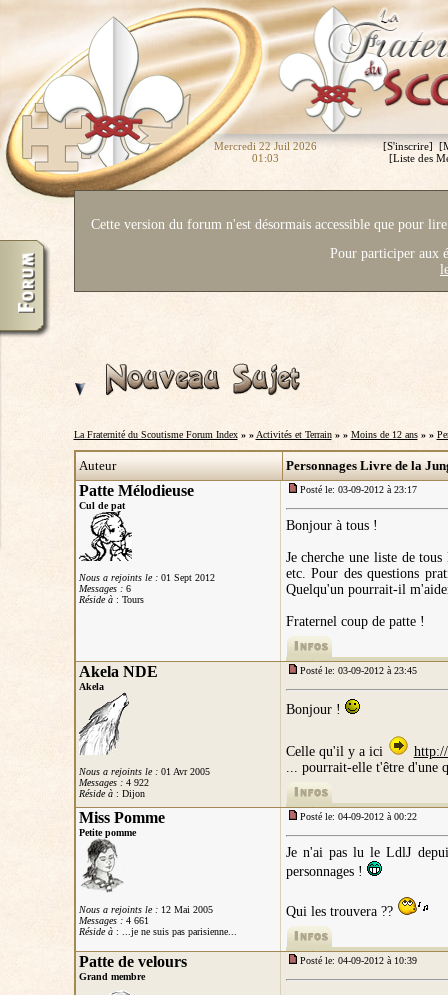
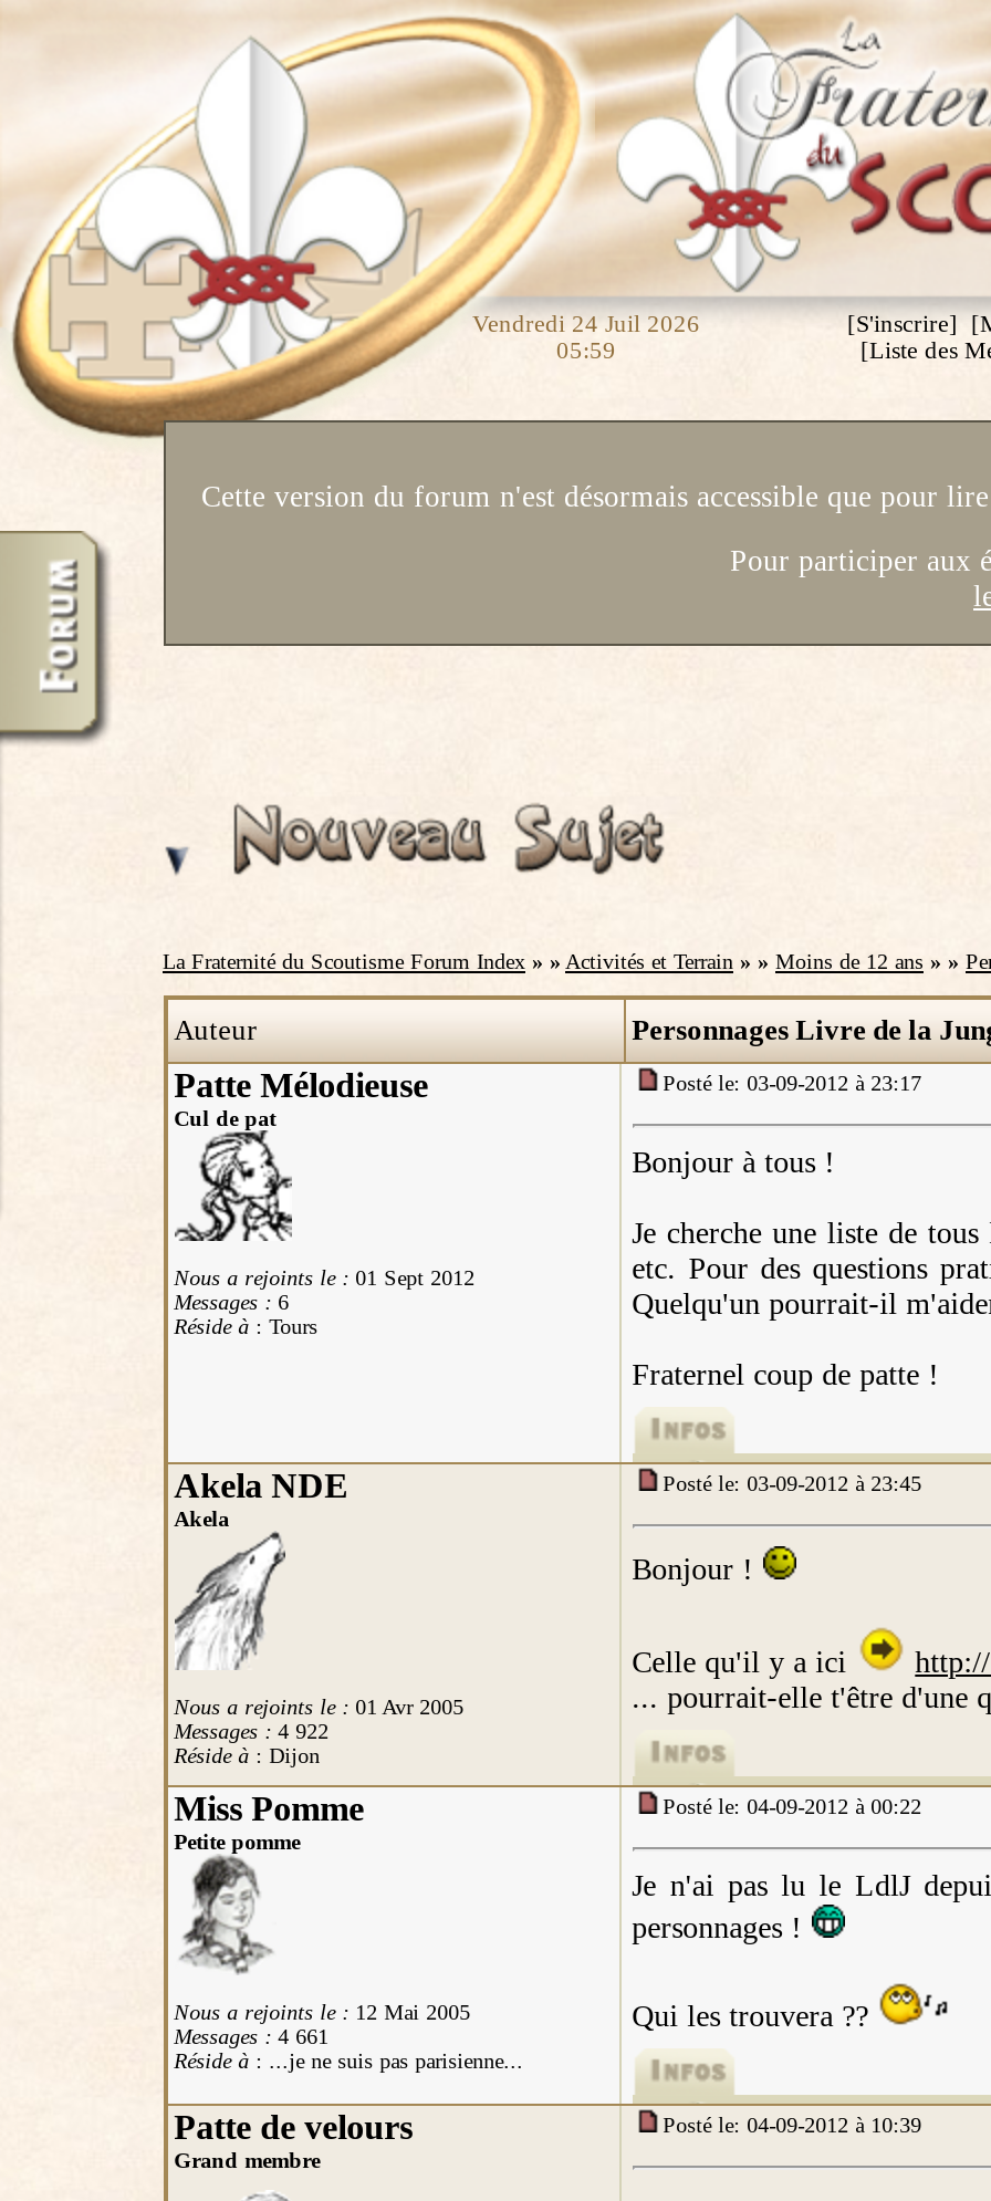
[213,140,316,152] Mercredi 22 Juil 2026 -> [472,310,700,336] Vendredi 24 Juil 2026
[251,152,278,164] 01:03 -> [556,336,616,363] 05:59

